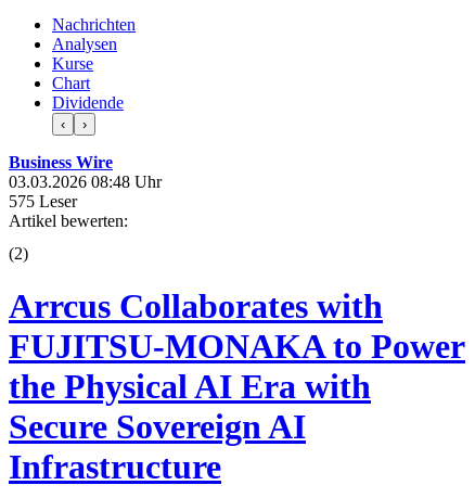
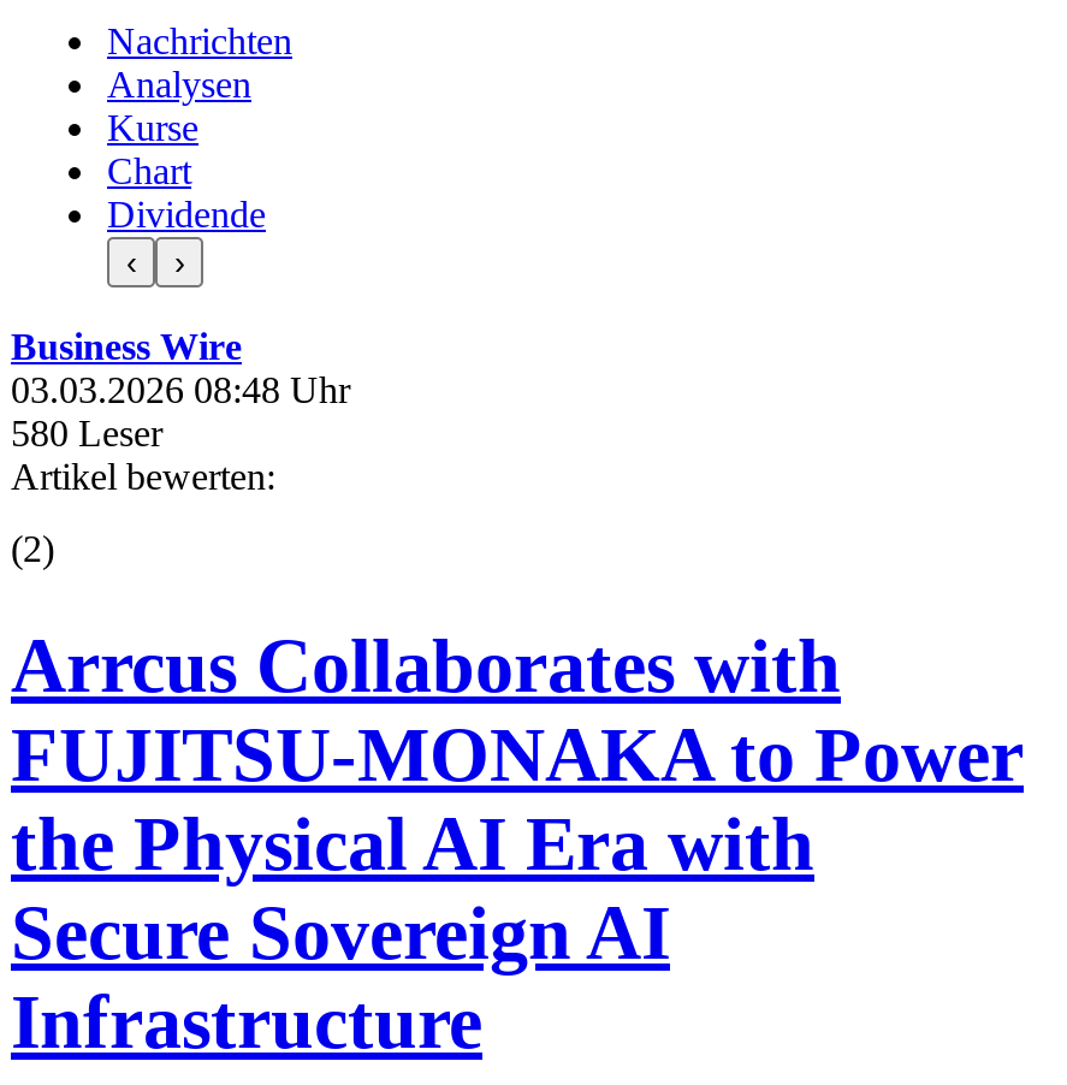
[9,192,77,210] 575 Leser -> [11,412,162,453] 580 Leser

